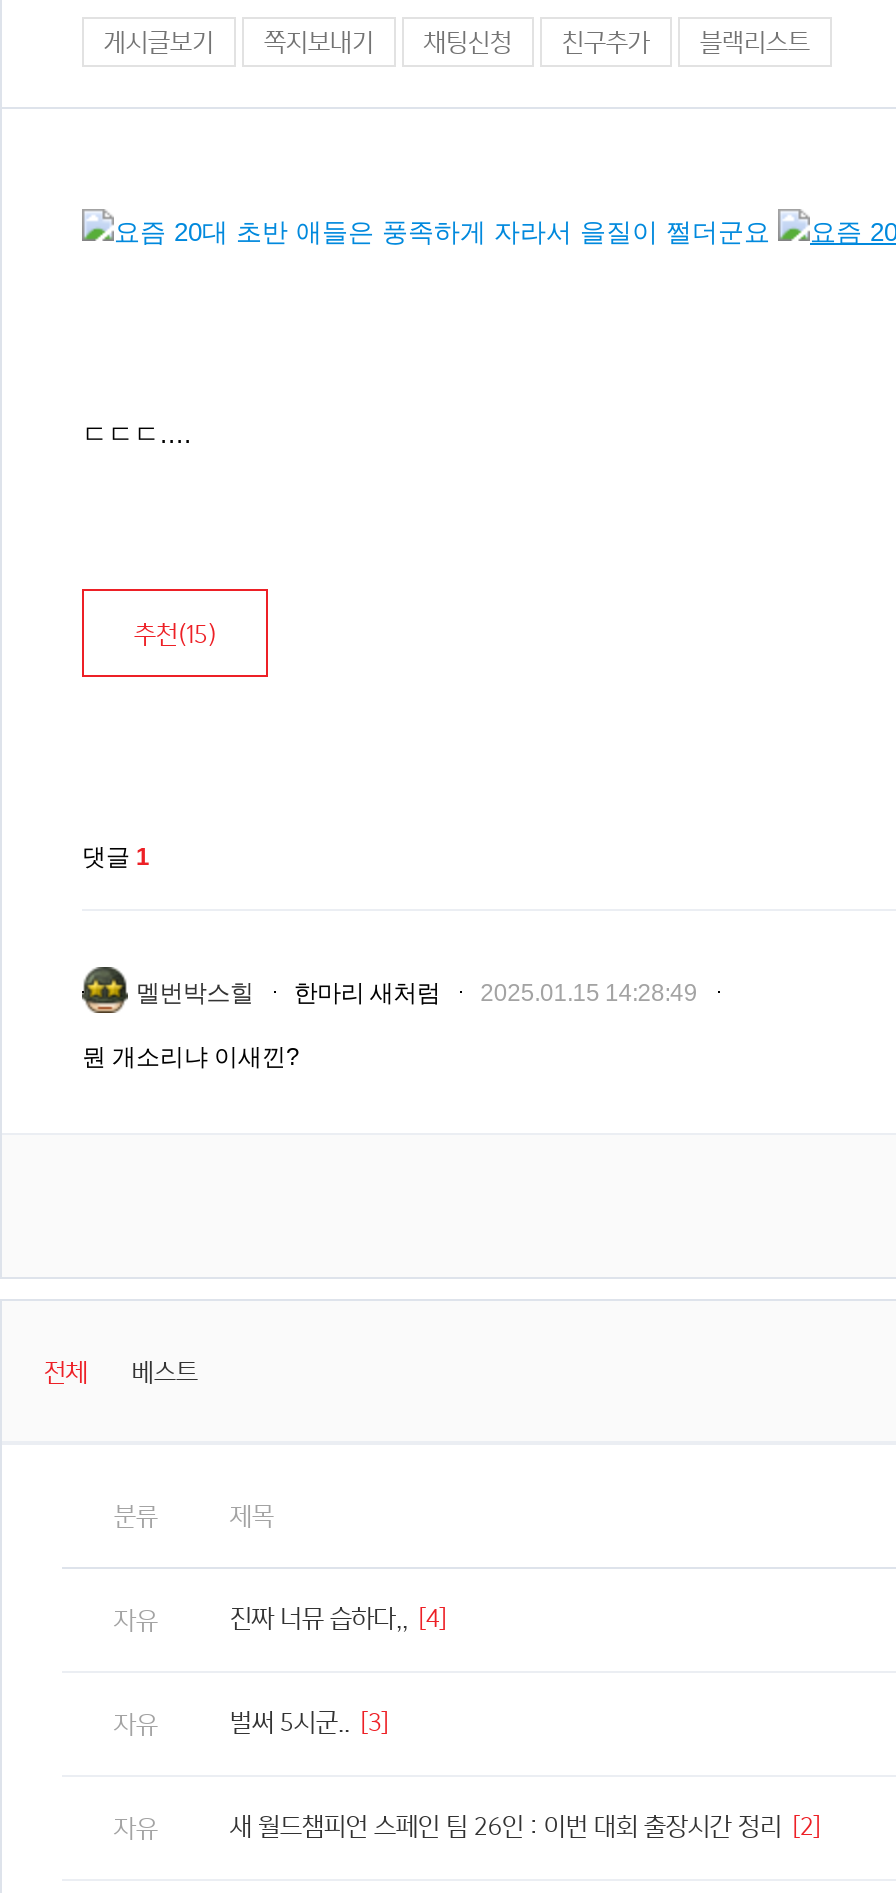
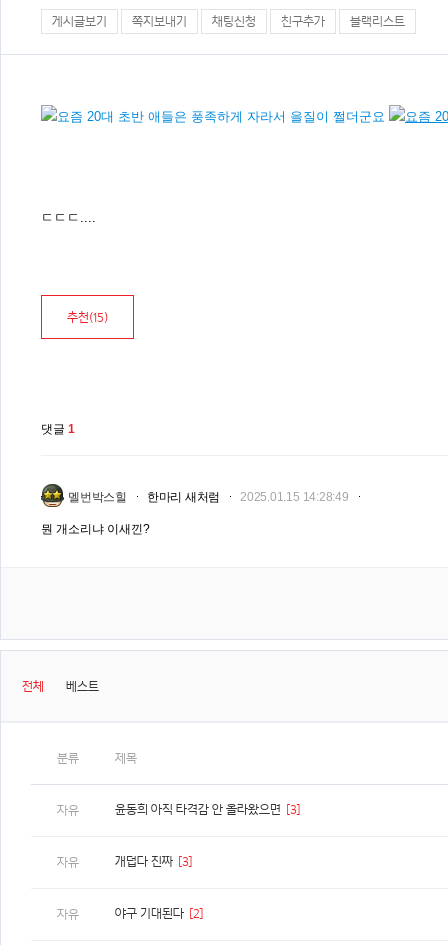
[230,1603,446,1633] 진짜 너뮤 습하다,, [4] -> [115,802,300,817] 윤동희 아직 타격감 안 올라왔으면 [3]
[230,1707,388,1737] 벌써 5시군.. [3] -> [115,854,192,869] 개덥다 진짜 [3]
[230,1811,820,1841] 새 월드챔피언 스페인 팀 26인 : 이번 대회 출장시간 정리 [2] -> [115,906,203,921] 야구 기대된다 [2]

